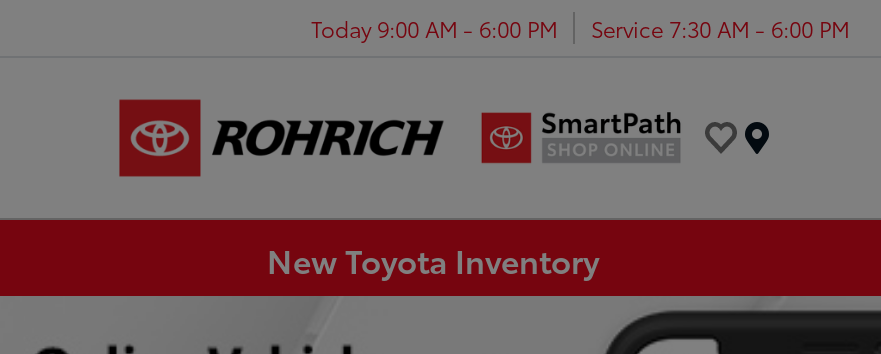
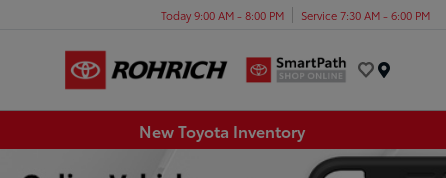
[311,11,849,43] Today 9:00 AM - 6:00 PM Service 7:30 AM - 6:00 PM -> [161,6,430,22] Today 9:00 AM - 8:00 PM Service 7:30 AM - 6:00 PM

